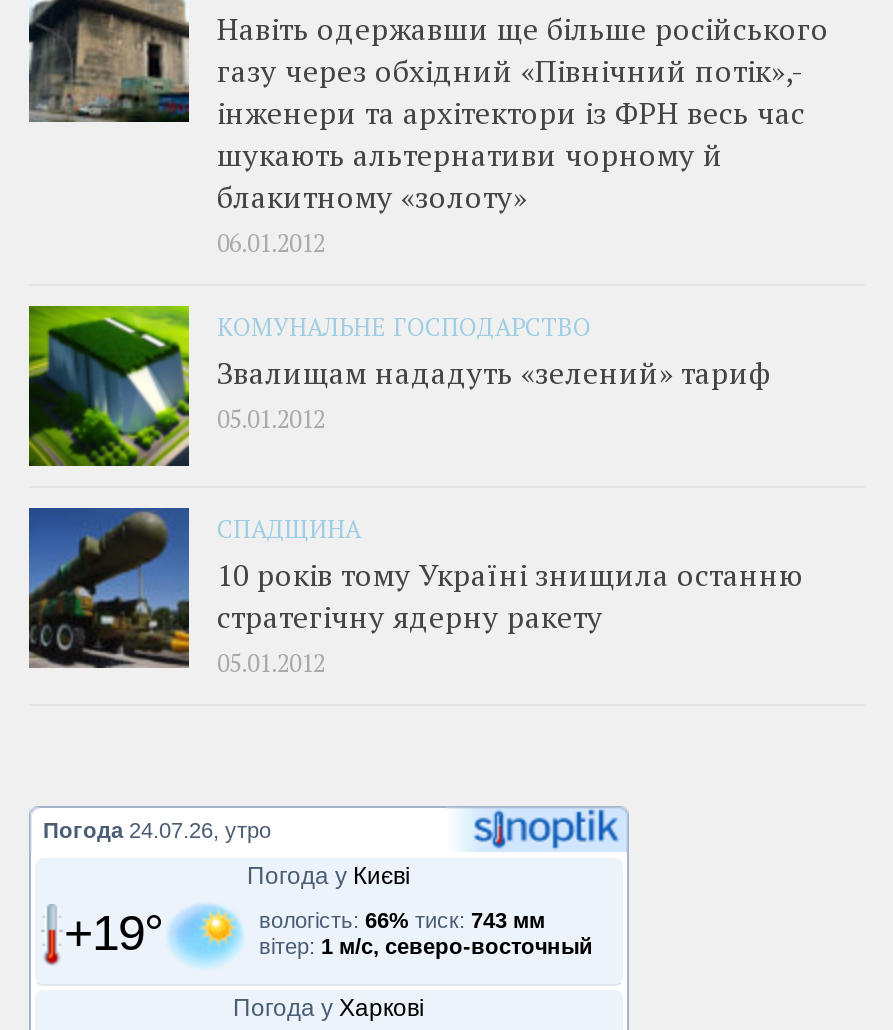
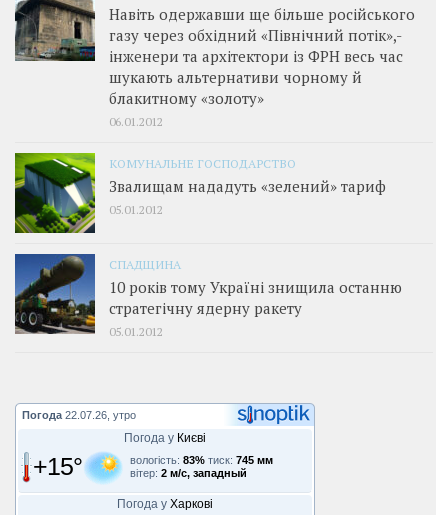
[43,817,271,841] Погода 24.07.26, утро -> [22,409,136,421] Погода 22.07.26, утро
[64,903,162,959] +19° -> [32,452,81,480] +15°
[259,907,545,931] вологість: 66% тиск: 743 мм -> [130,454,273,466] вологість: 83% тиск: 745 мм
[259,933,593,957] вітер: 1 м/с, северо-восточный -> [130,467,247,479] вітер: 2 м/с, западный

